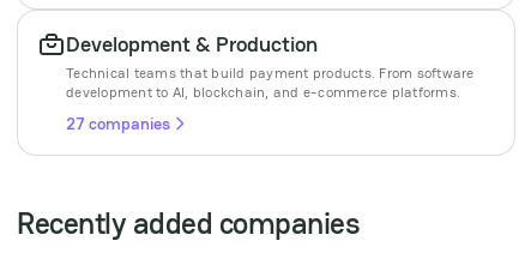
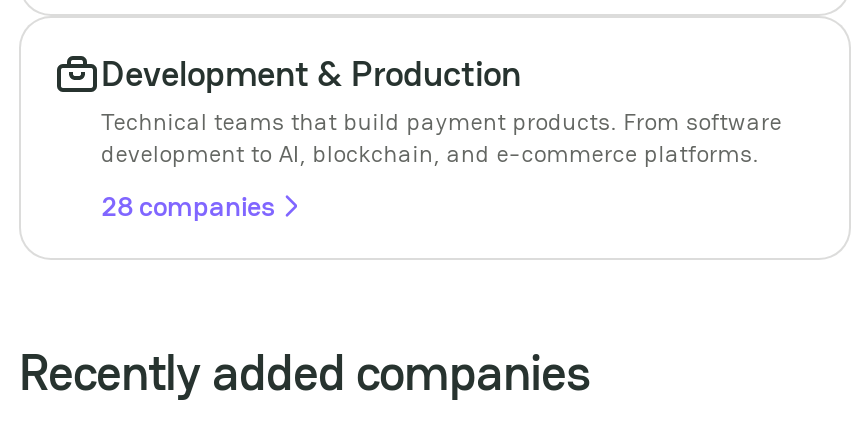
[66,113,170,134] 27 companies -> [101,188,275,224] 28 companies

